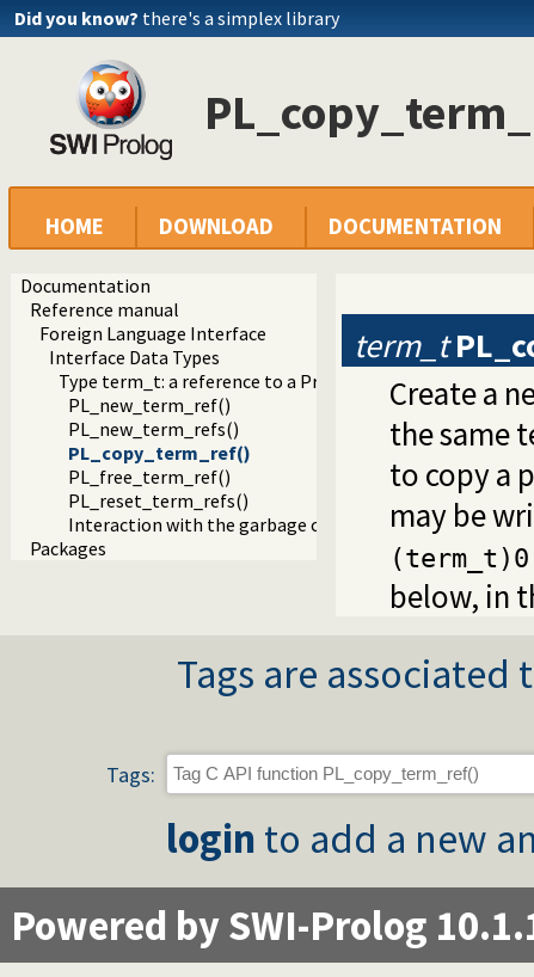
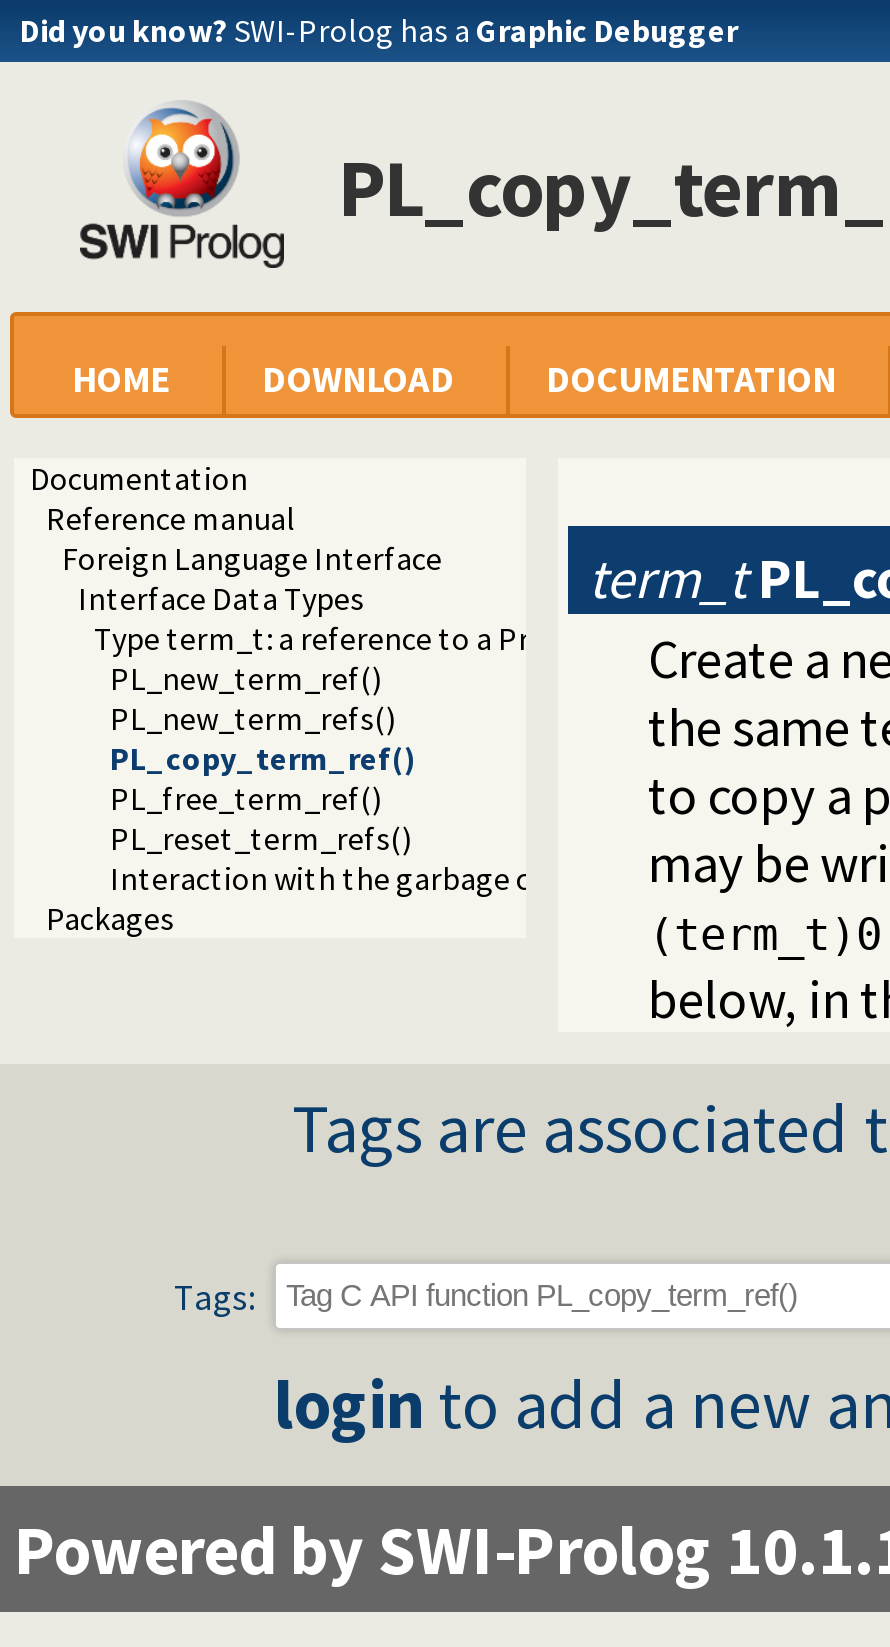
[14,6,339,30] Did you know? there's a simplex library -> [20,10,738,50] Did you know? SWI-Prolog has a Graphic Debugger

